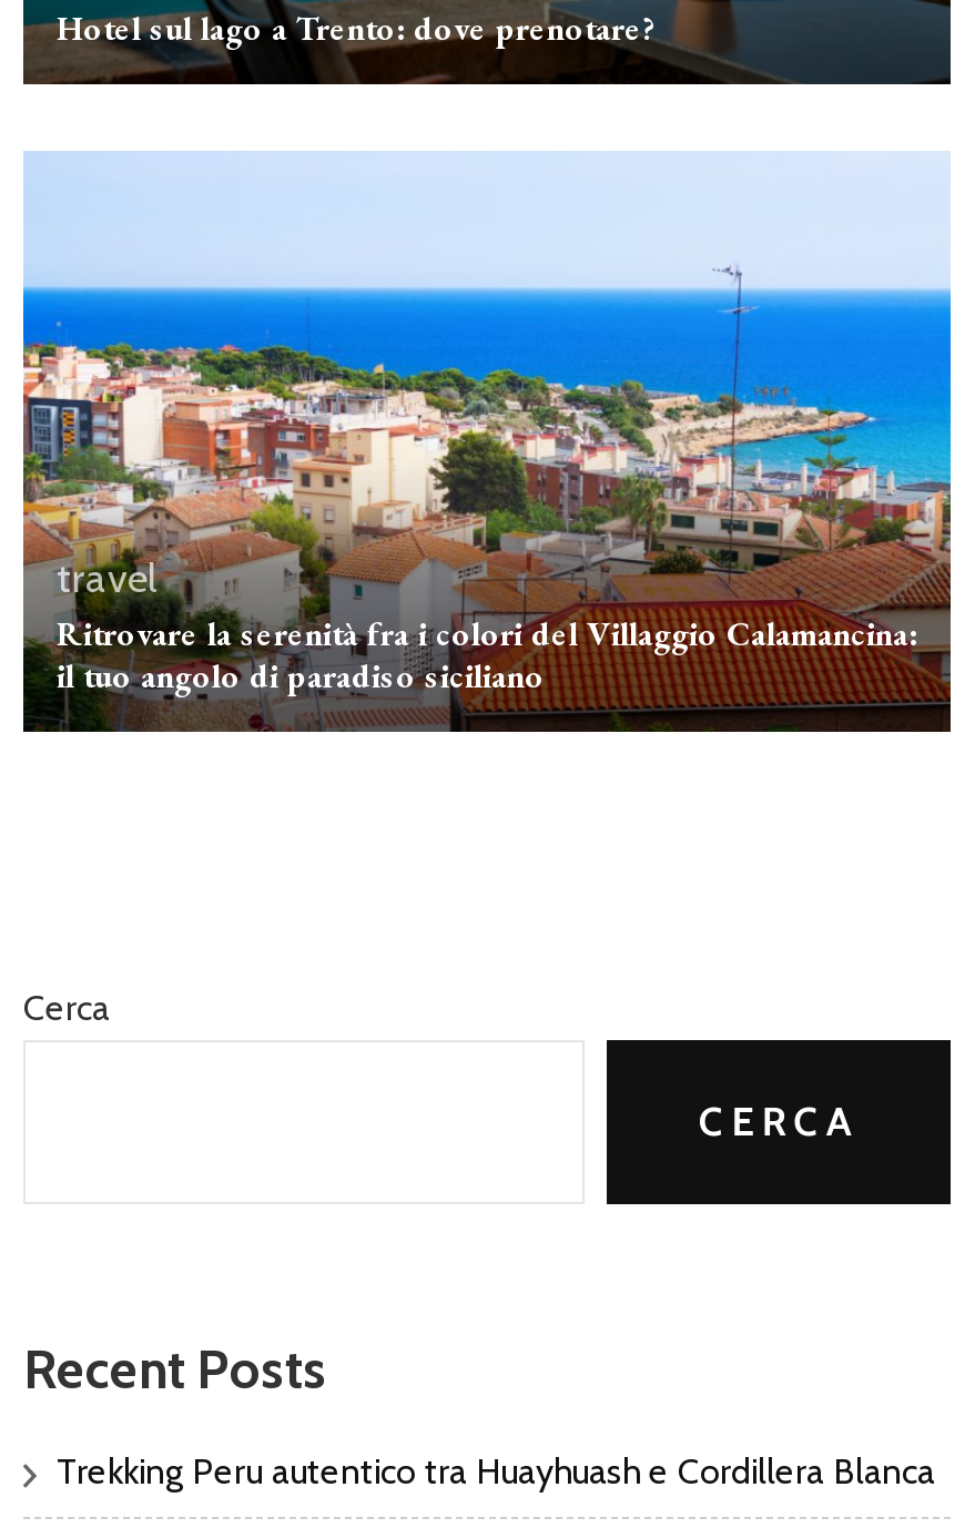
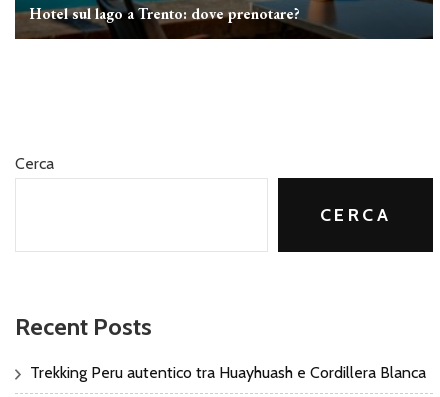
[21,151,953,732] [image] | travel | Ritrovare la serenità fra i colori del Villaggio Calamancina: | il tuo angolo di paradiso siciliano -> none

